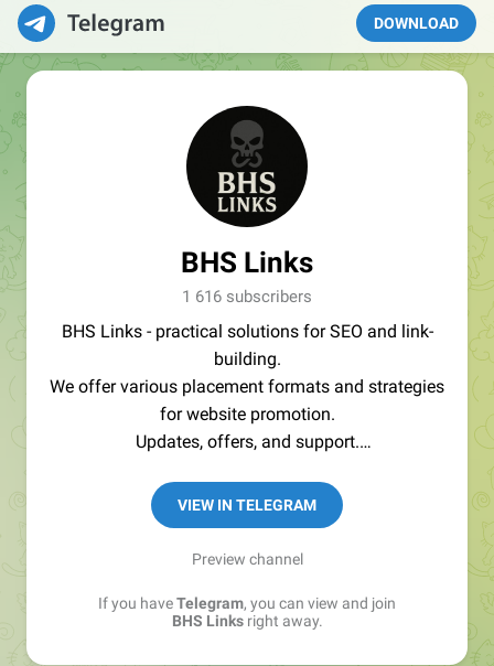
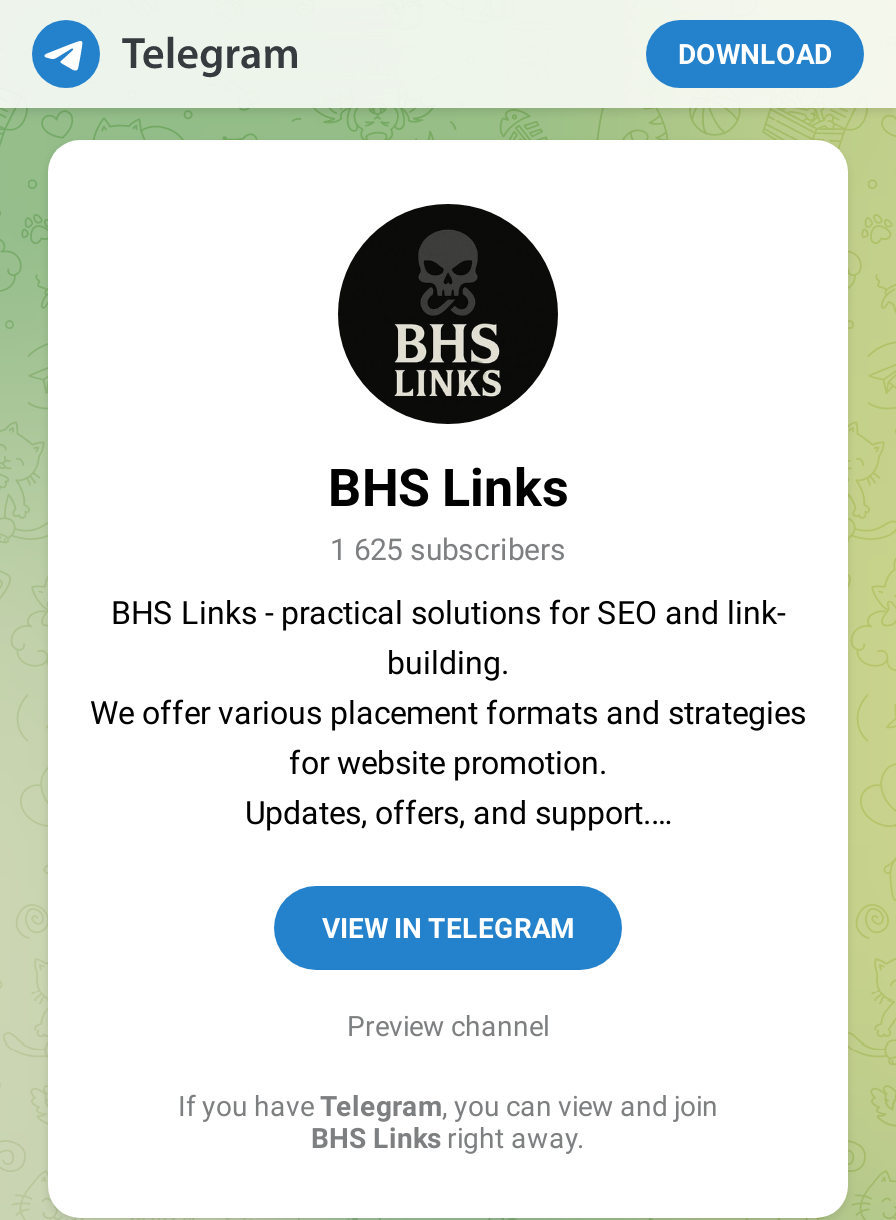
[182,287,312,307] 1 616 subscribers -> [330,532,566,568] 1 625 subscribers

